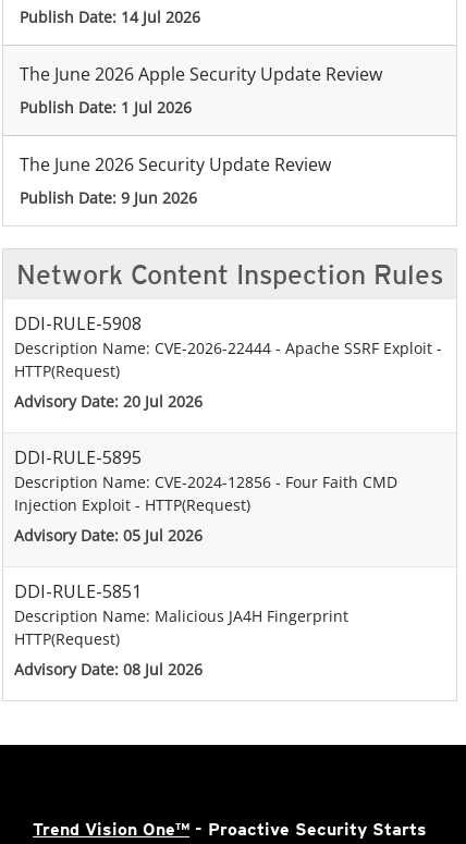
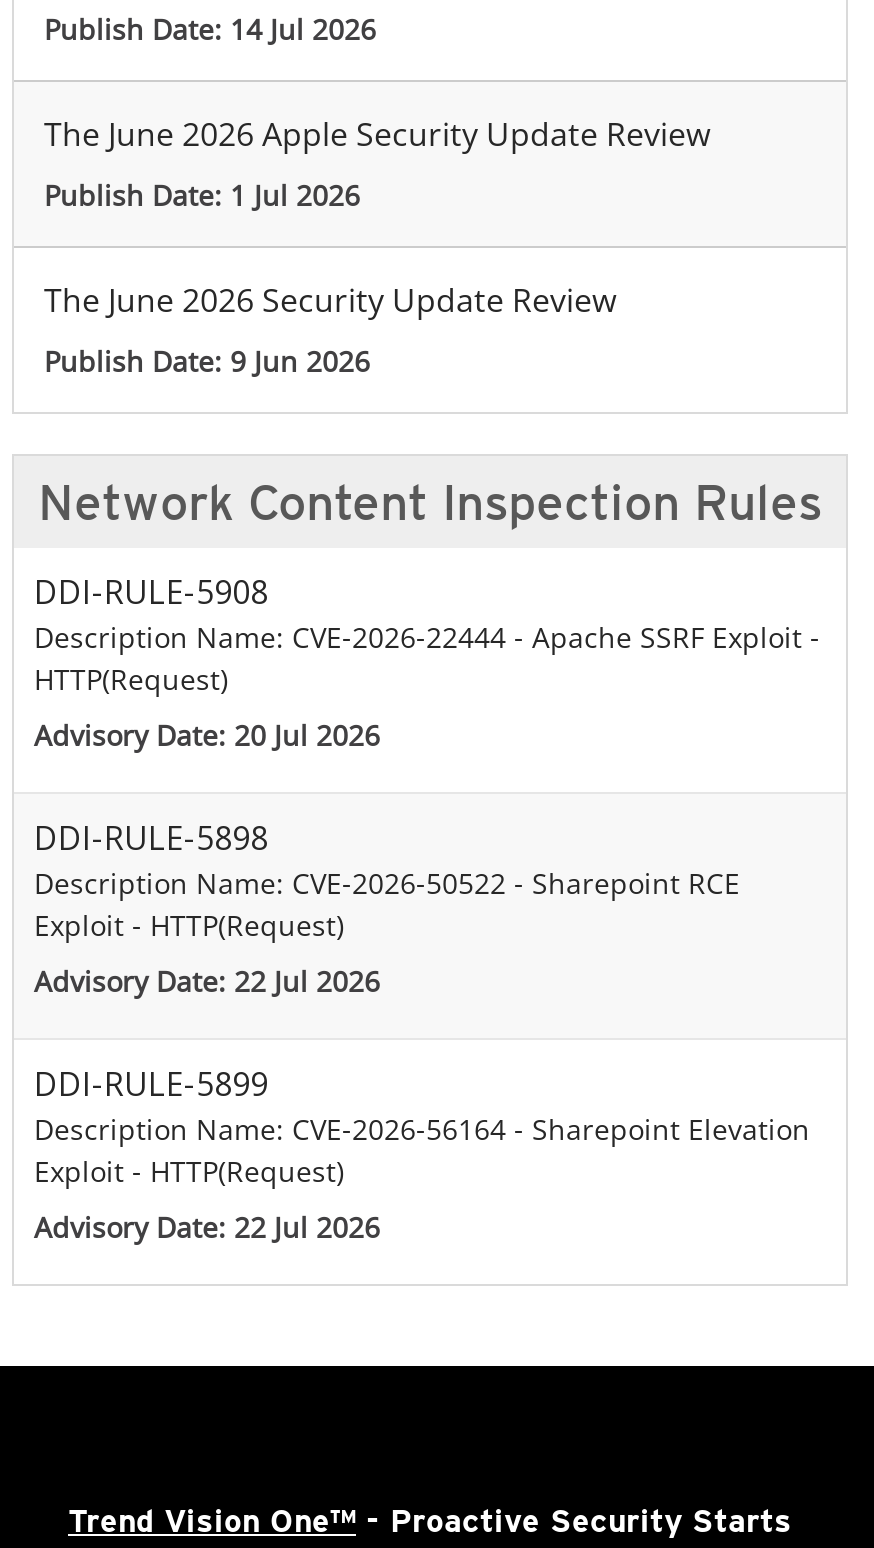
[14,446,397,515] DDI-RULE-5895 | Description Name: CVE-2024-12856 - Four Faith CMD | Injection Exploit - HTTP(Request) -> [34,816,740,944] DDI-RULE-5898 | Description Name: CVE-2026-50522 - Sharepoint RCE | Exploit - HTTP(Request)
[14,525,203,546] Advisory Date: 05 Jul 2026 -> [34,962,380,1000] Advisory Date: 22 Jul 2026
[14,580,348,649] DDI-RULE-5851 | Description Name: Malicious JA4H Fingerprint | HTTP(Request) -> [34,1062,810,1190] DDI-RULE-5899 | Description Name: CVE-2026-56164 - Sharepoint Elevation | Exploit - HTTP(Request)
[14,659,203,680] Advisory Date: 08 Jul 2026 -> [34,1208,380,1246] Advisory Date: 22 Jul 2026

